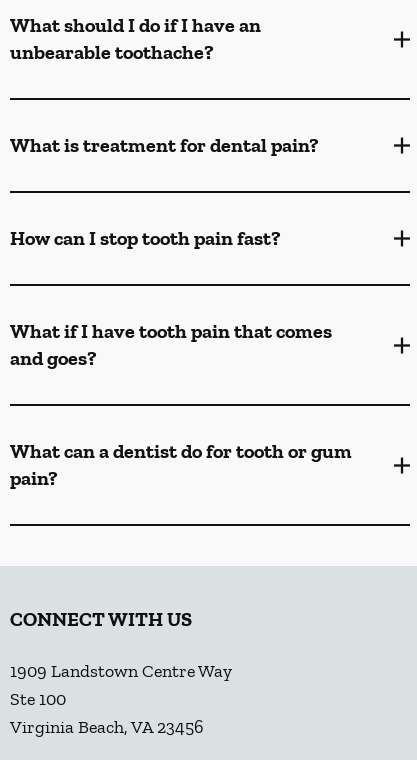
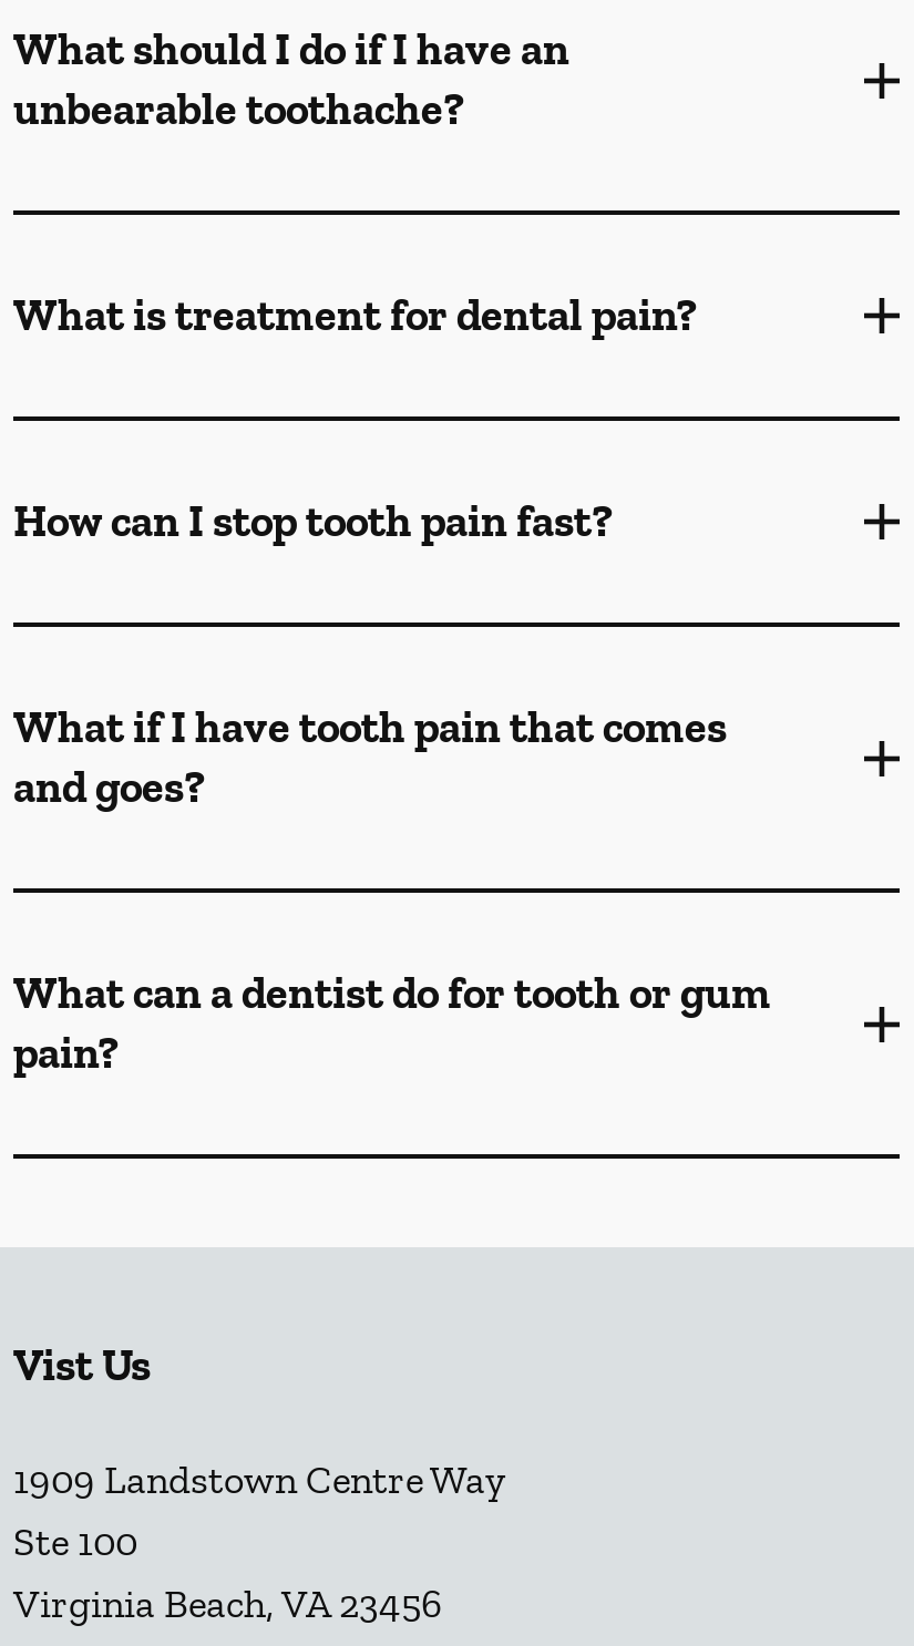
[10,607,192,631] CONNECT WITH US -> [13,1338,151,1391] Vist Us

